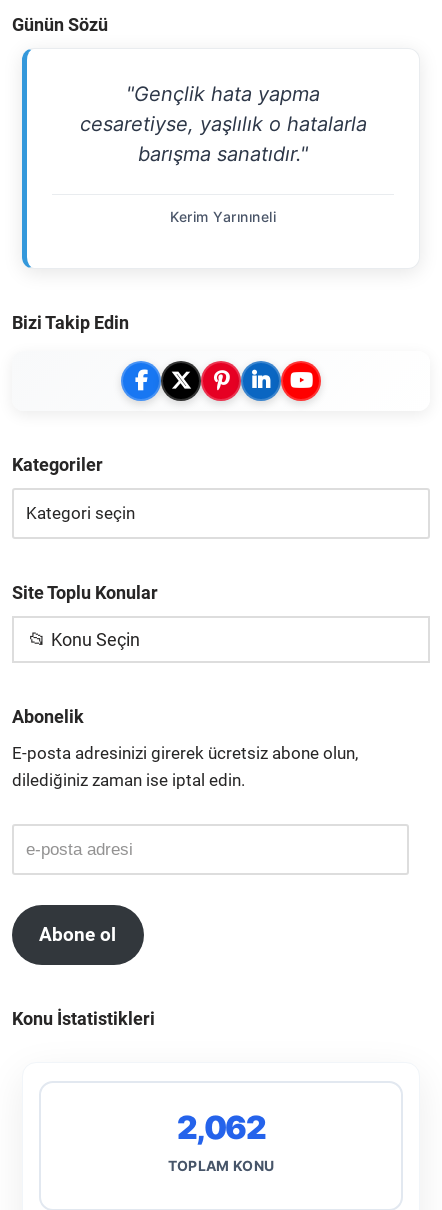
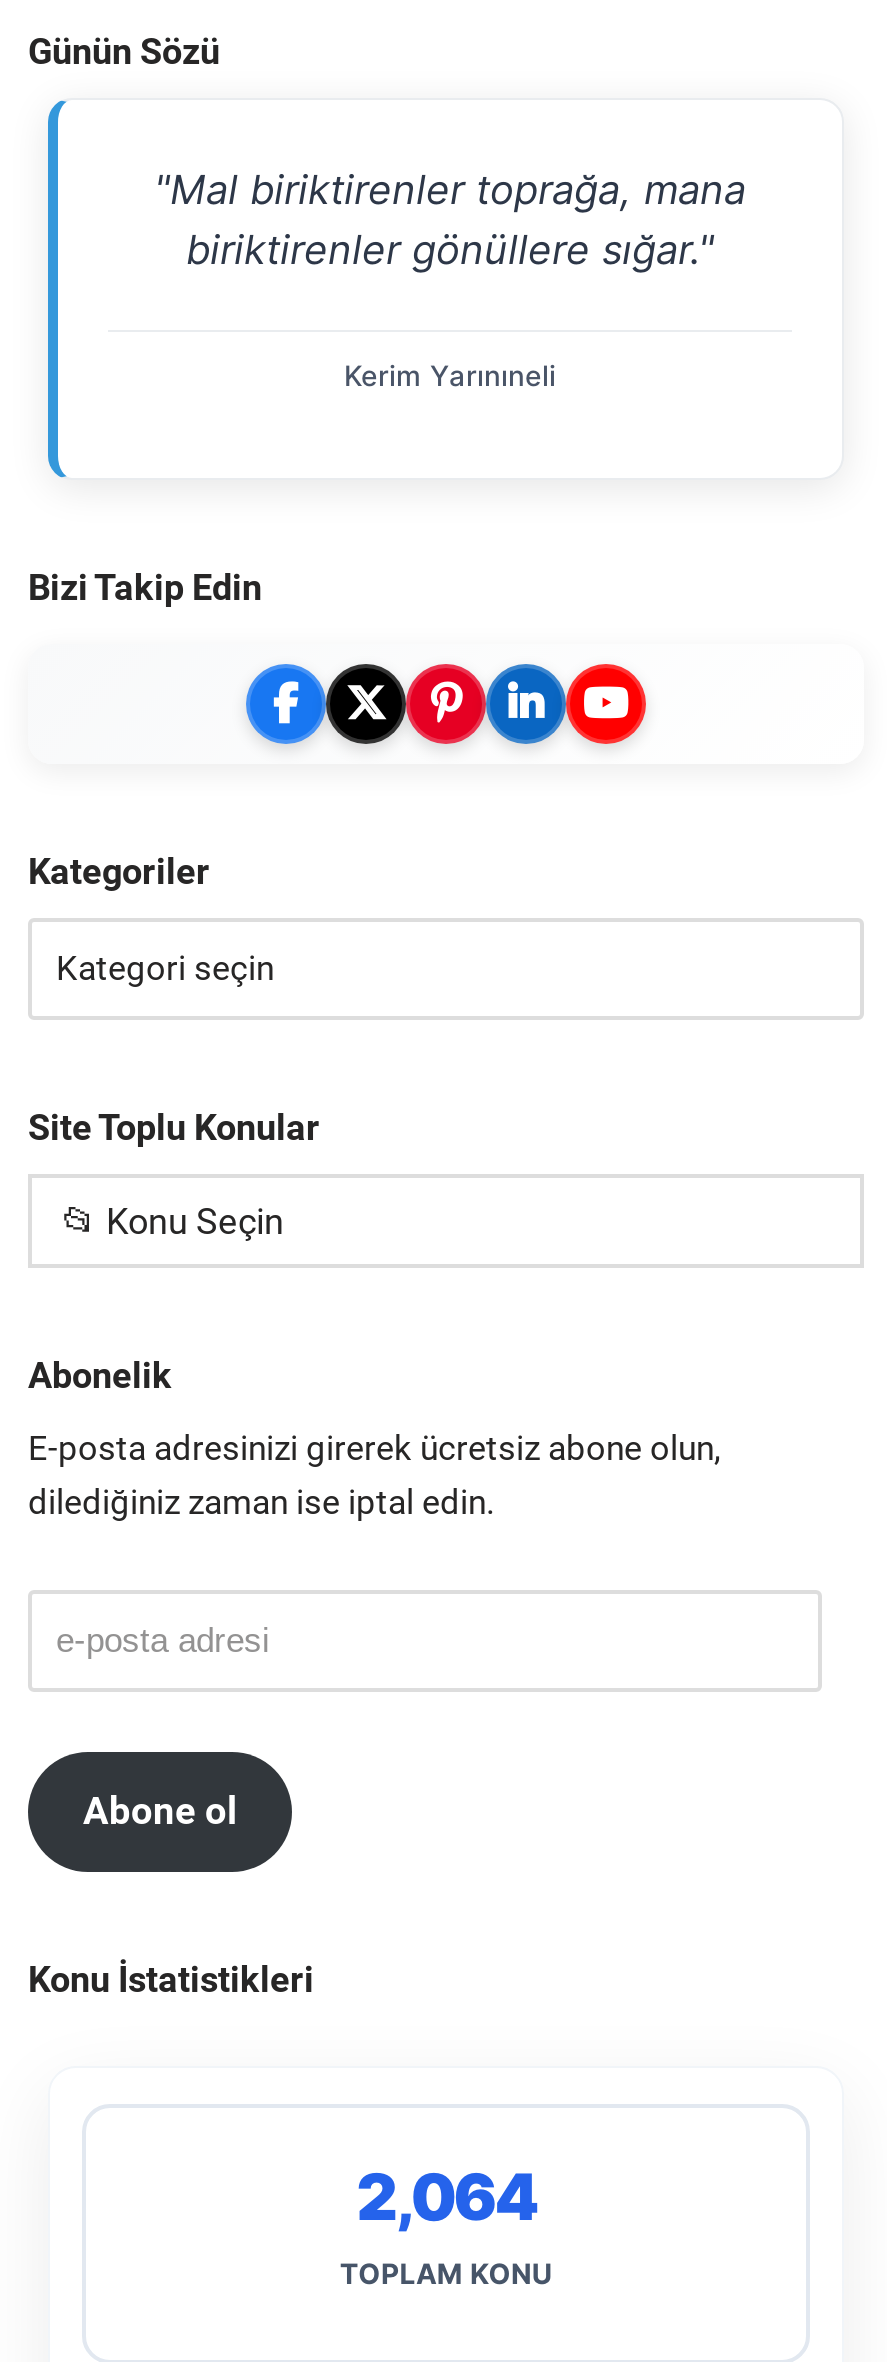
[79,82,366,166] "Gençlik hata yapma | cesaretiyse, yaşlılık o hatalarla | barışma sanatıdır." -> [154,166,746,274] "Mal biriktirenler toprağa, mana | biriktirenler gönüllere sığar."
[177,1108,265,1147] 2,062 -> [356,2158,536,2236] 2,064

